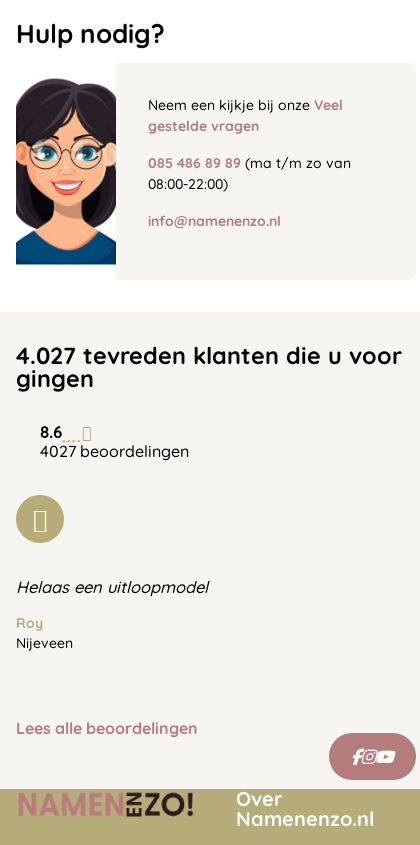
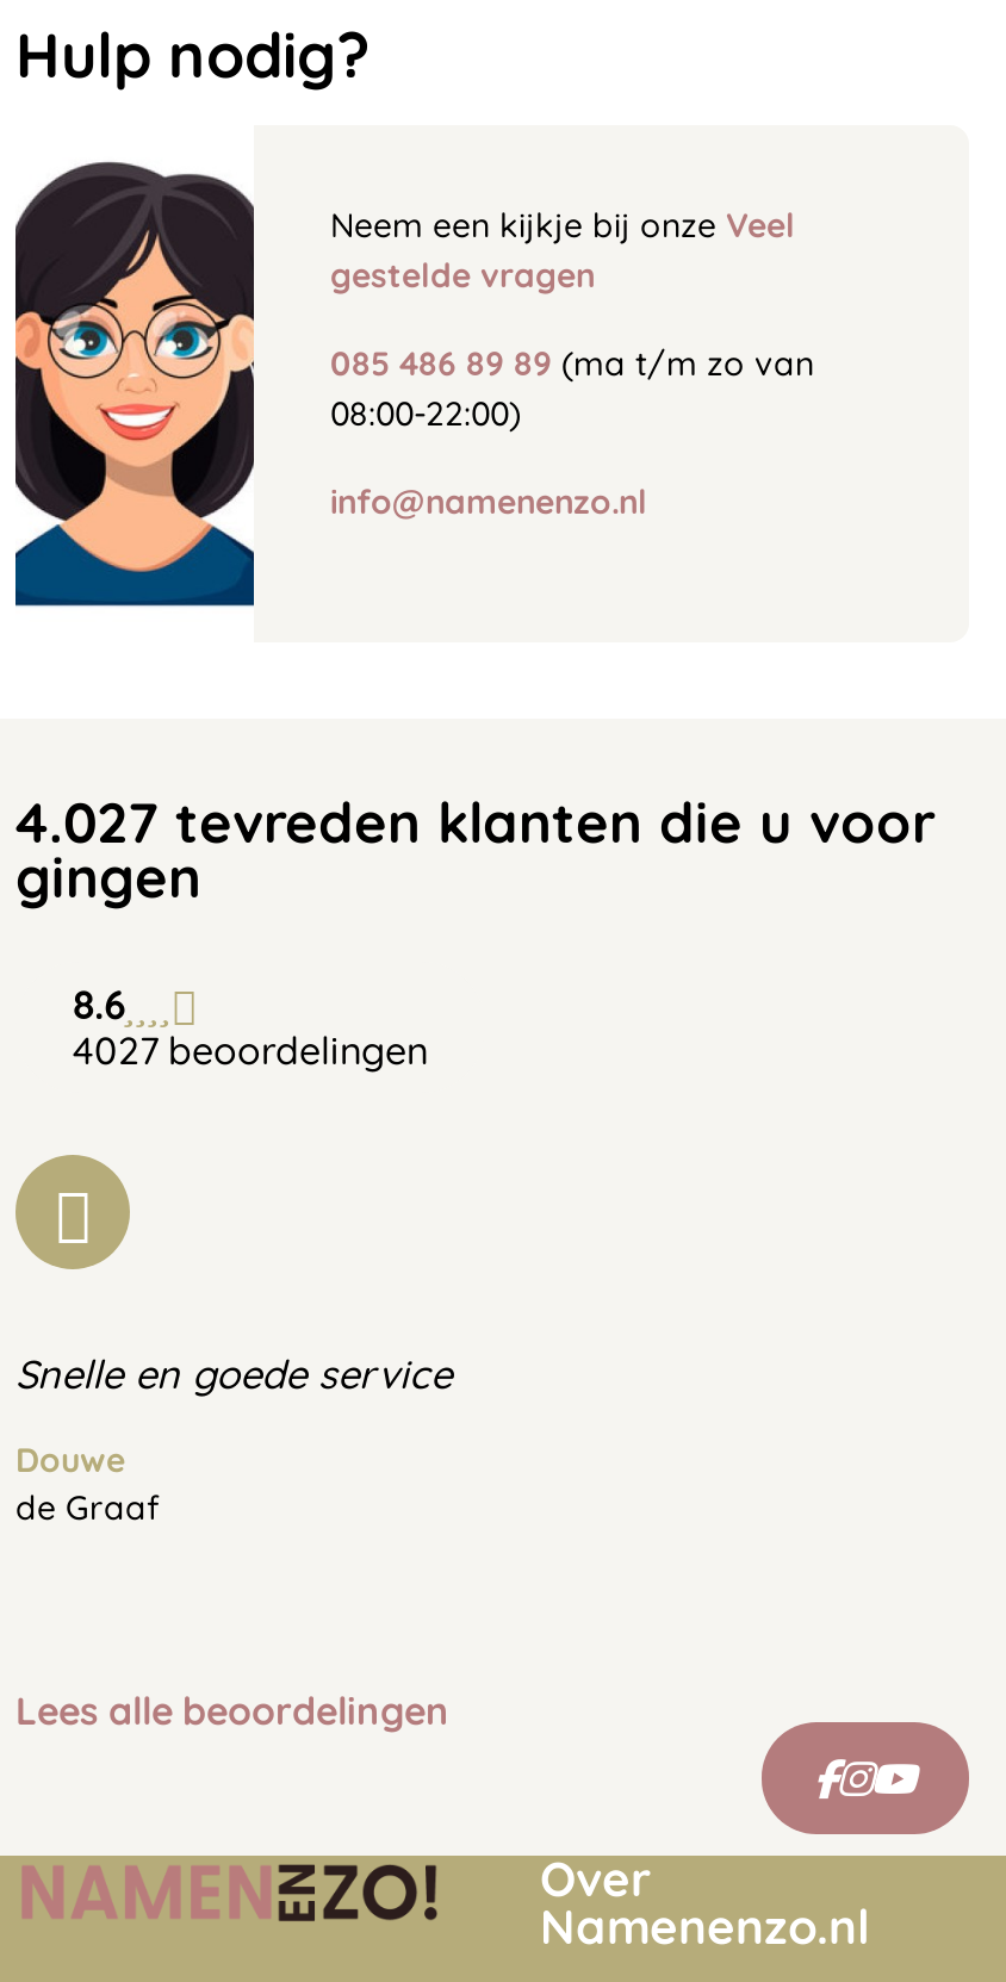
[16,576,208,597] Helaas een uitloopmodel -> [15,1348,452,1398] Snelle en goede service
[16,614,73,652] Roy | Nijeveen -> [15,1439,159,1530] Douwe | de Graaf

